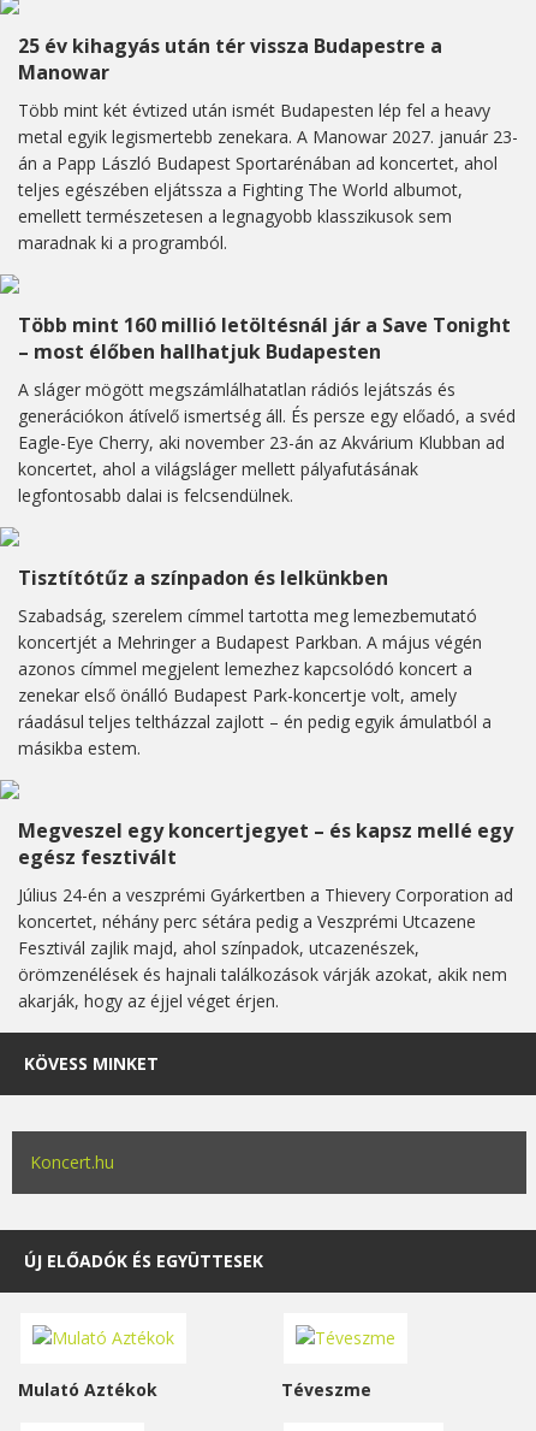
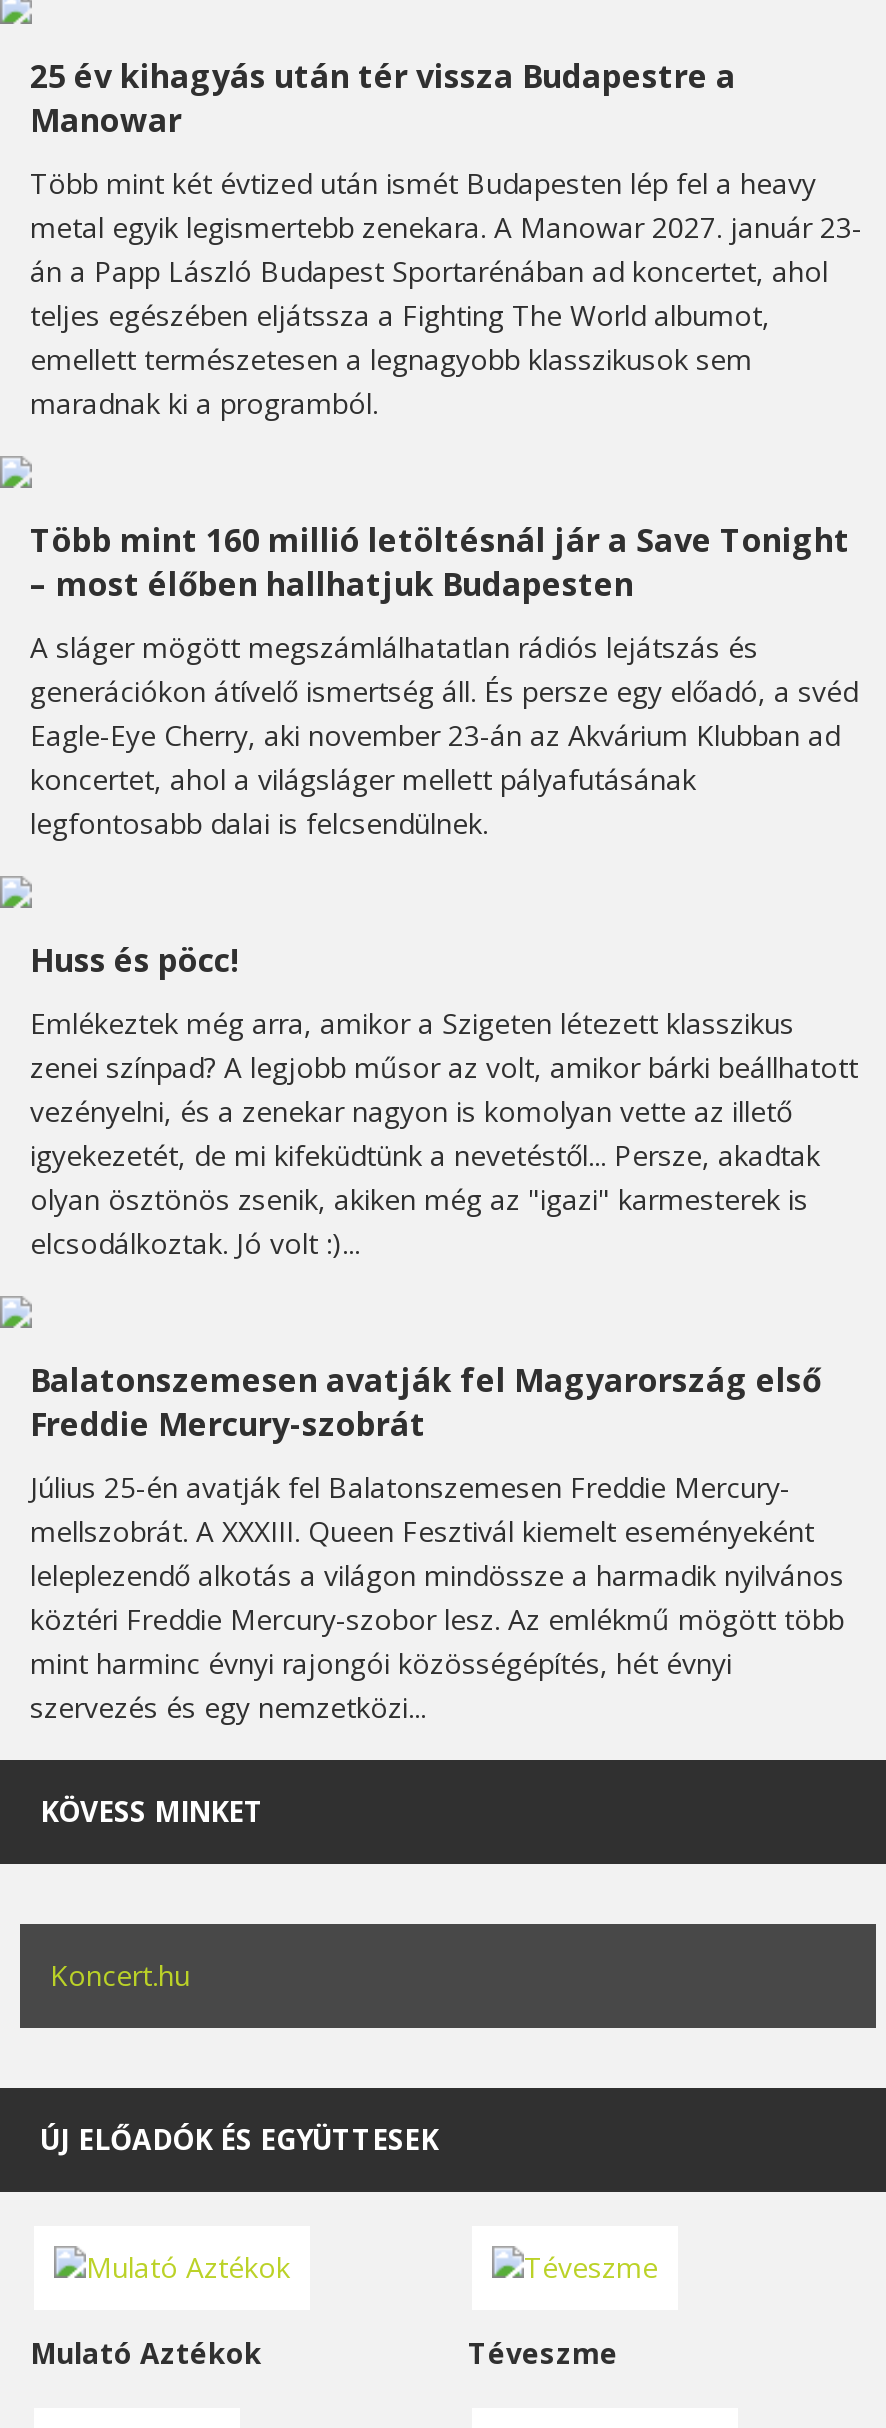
[18,564,388,591] Tisztítótűz a színpadon és lelkünkben -> [30,937,240,981] Huss és pöcc!
[18,604,492,759] Szabadság, szerelem címmel tartotta meg lemezbemutató | koncertjét a Mehringer a Budapest Parkban. A május végén | azonos címmel megjelent lemezhez kapcsolódó koncert a | zenekar első önálló Budapest Park-koncertje volt, amely | ráadásul teljes teltházzal zajlott – én pedig egyik ámulatból a | másikba estem. -> [30,1003,858,1261] Emlékeztek még arra, amikor a Szigeten létezett klasszikus | zenei színpad? A legjobb műsor az volt, amikor bárki beállhatott | vezényelni, és a zenekar nagyon is komolyan vette az illető | igyekezetét, de mi kifeküdtünk a nevetéstől... Persze, akadtak | olyan ösztönös zsenik, akiken még az "igazi" karmesterek is | elcsodálkoztak. Jó volt :)...
[18,817,513,870] Megveszel egy koncertjegyet – és kapsz mellé egy | egész fesztivált -> [30,1357,822,1445] Balatonszemesen avatják fel Magyarország első | Freddie Mercury-szobrát
[18,883,513,1012] Július 24-én a veszprémi Gyárkertben a Thievery Corporation ad | koncertet, néhány perc sétára pedig a Veszprémi Utcazene | Fesztivál zajlik majd, ahol színpadok, utcazenészek, | örömzenélések és hajnali találkozások várják azokat, akik nem | akarják, hogy az éjjel véget érjen. -> [30,1467,844,1725] Július 25-én avatják fel Balatonszemesen Freddie Mercury- | mellszobrát. A XXXIII. Queen Fesztivál kiemelt eseményeként | leleplezendő alkotás a világon mindössze a harmadik nyilvános | köztéri Freddie Mercury-szobor lesz. Az emlékmű mögött több | mint harminc évnyi rajongói közösségépítés, hét évnyi | szervezés és egy nemzetközi...

